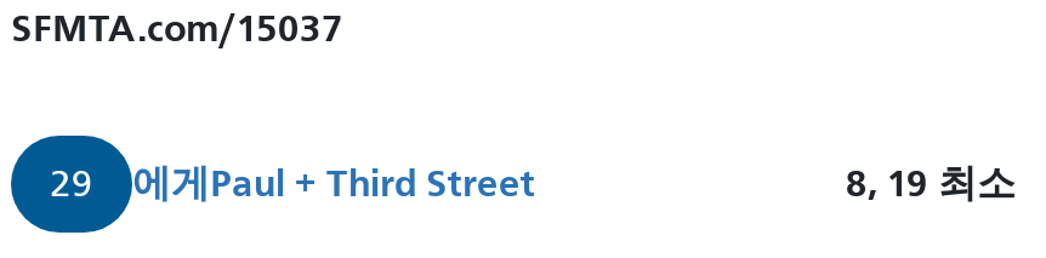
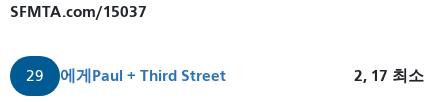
[846,159,1025,205] 8, 19 최소 -> [354,66,428,85] 2, 17 최소

